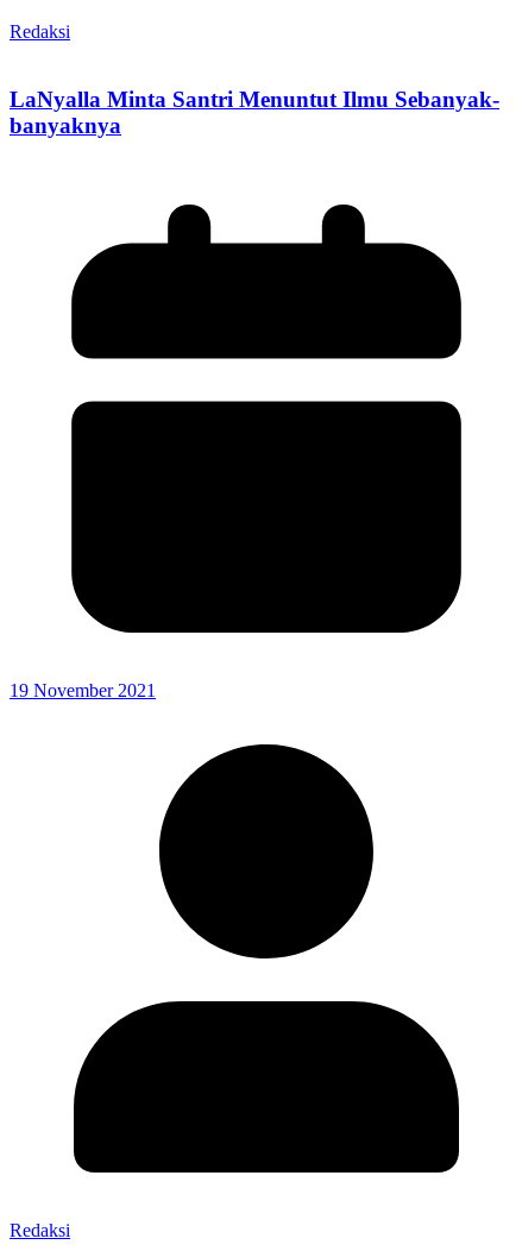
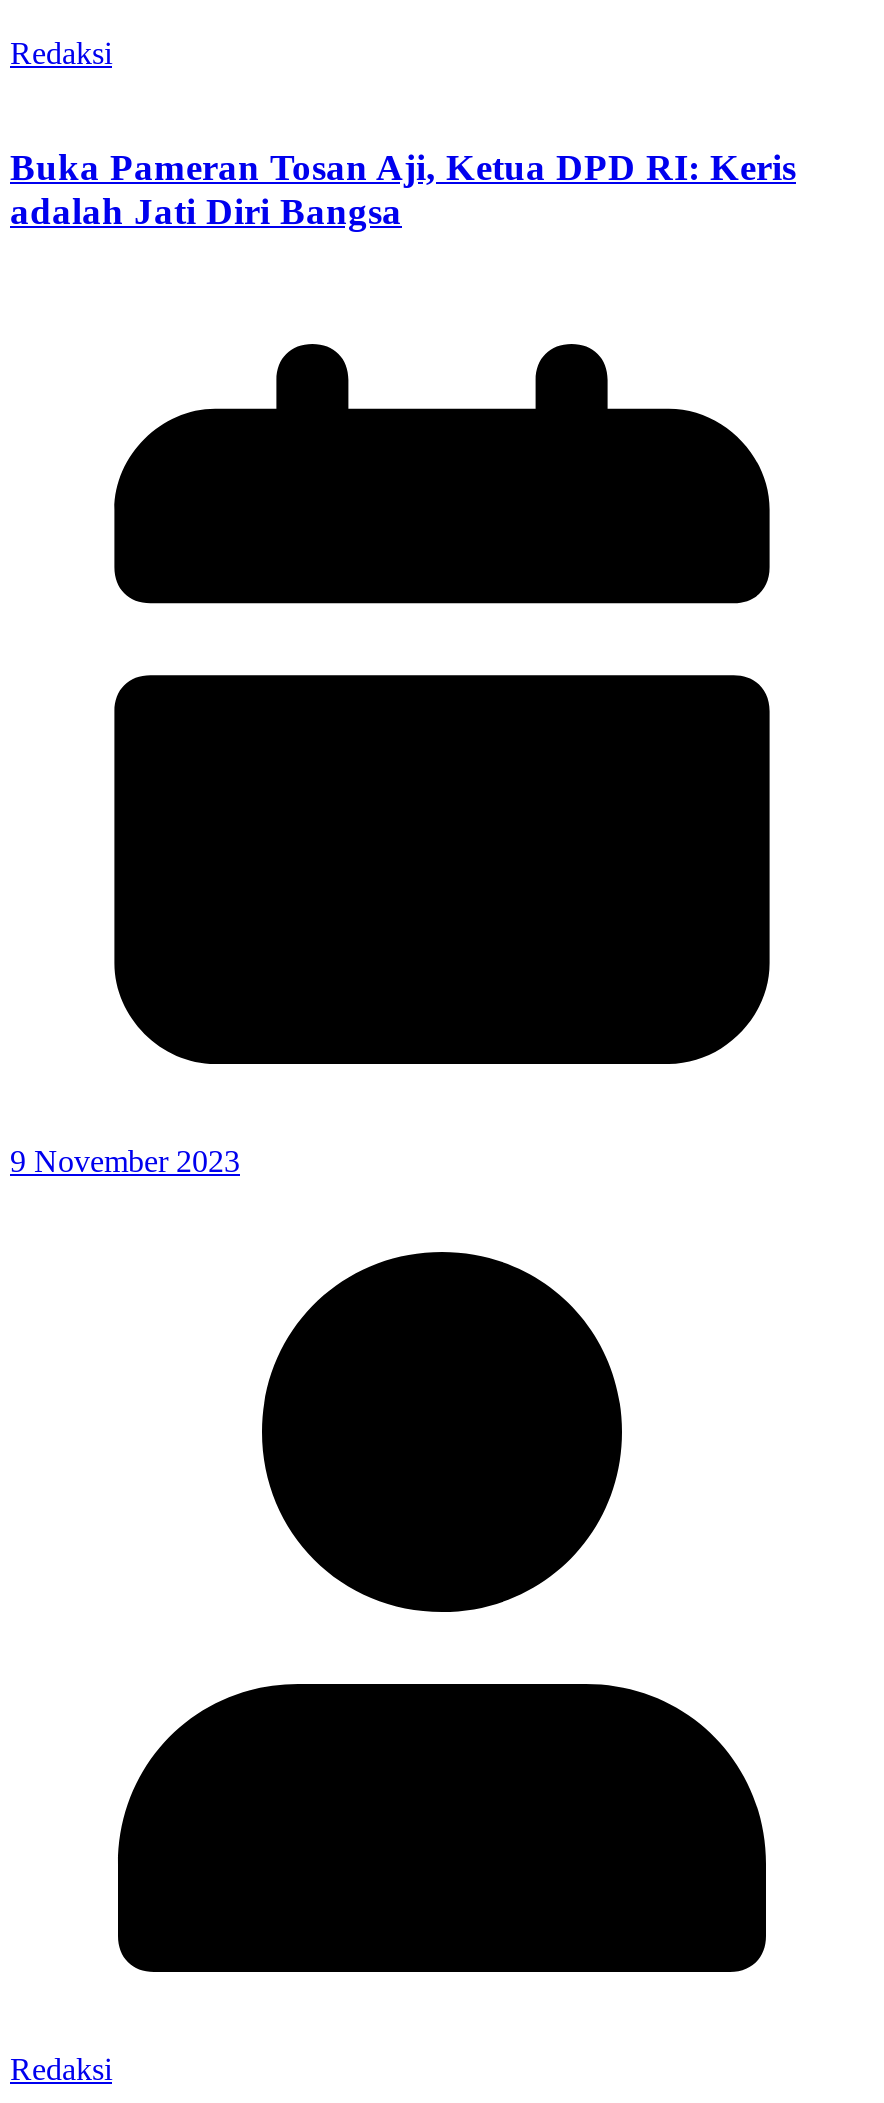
[10,87,499,138] LaNyalla Minta Santri Menuntut Ilmu Sebanyak- | banyaknya -> [10,146,796,232] Buka Pameran Tosan Aji, Ketua DPD RI: Keris | adalah Jati Diri Bangsa
[10,680,156,700] 19 November 2021 -> [10,1143,240,1177] 9 November 2023

